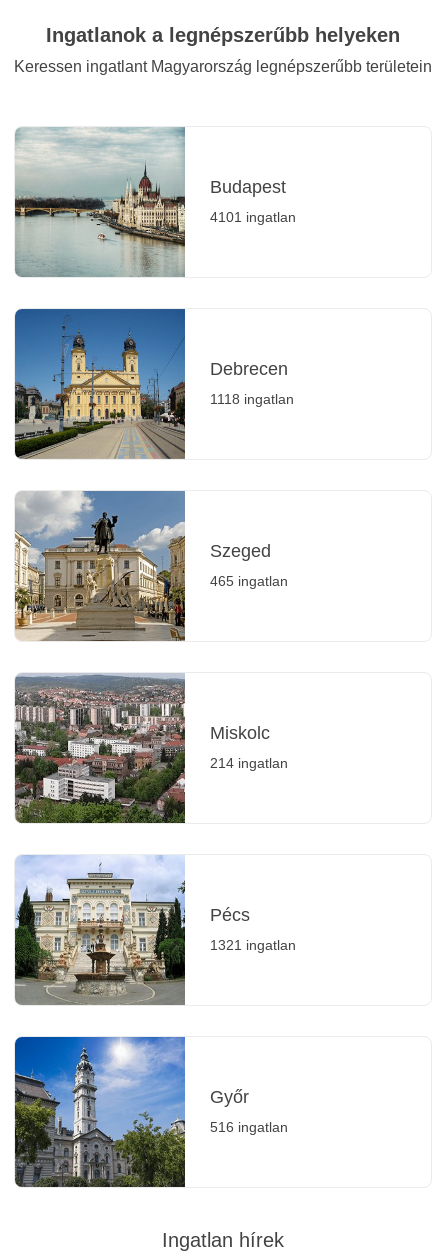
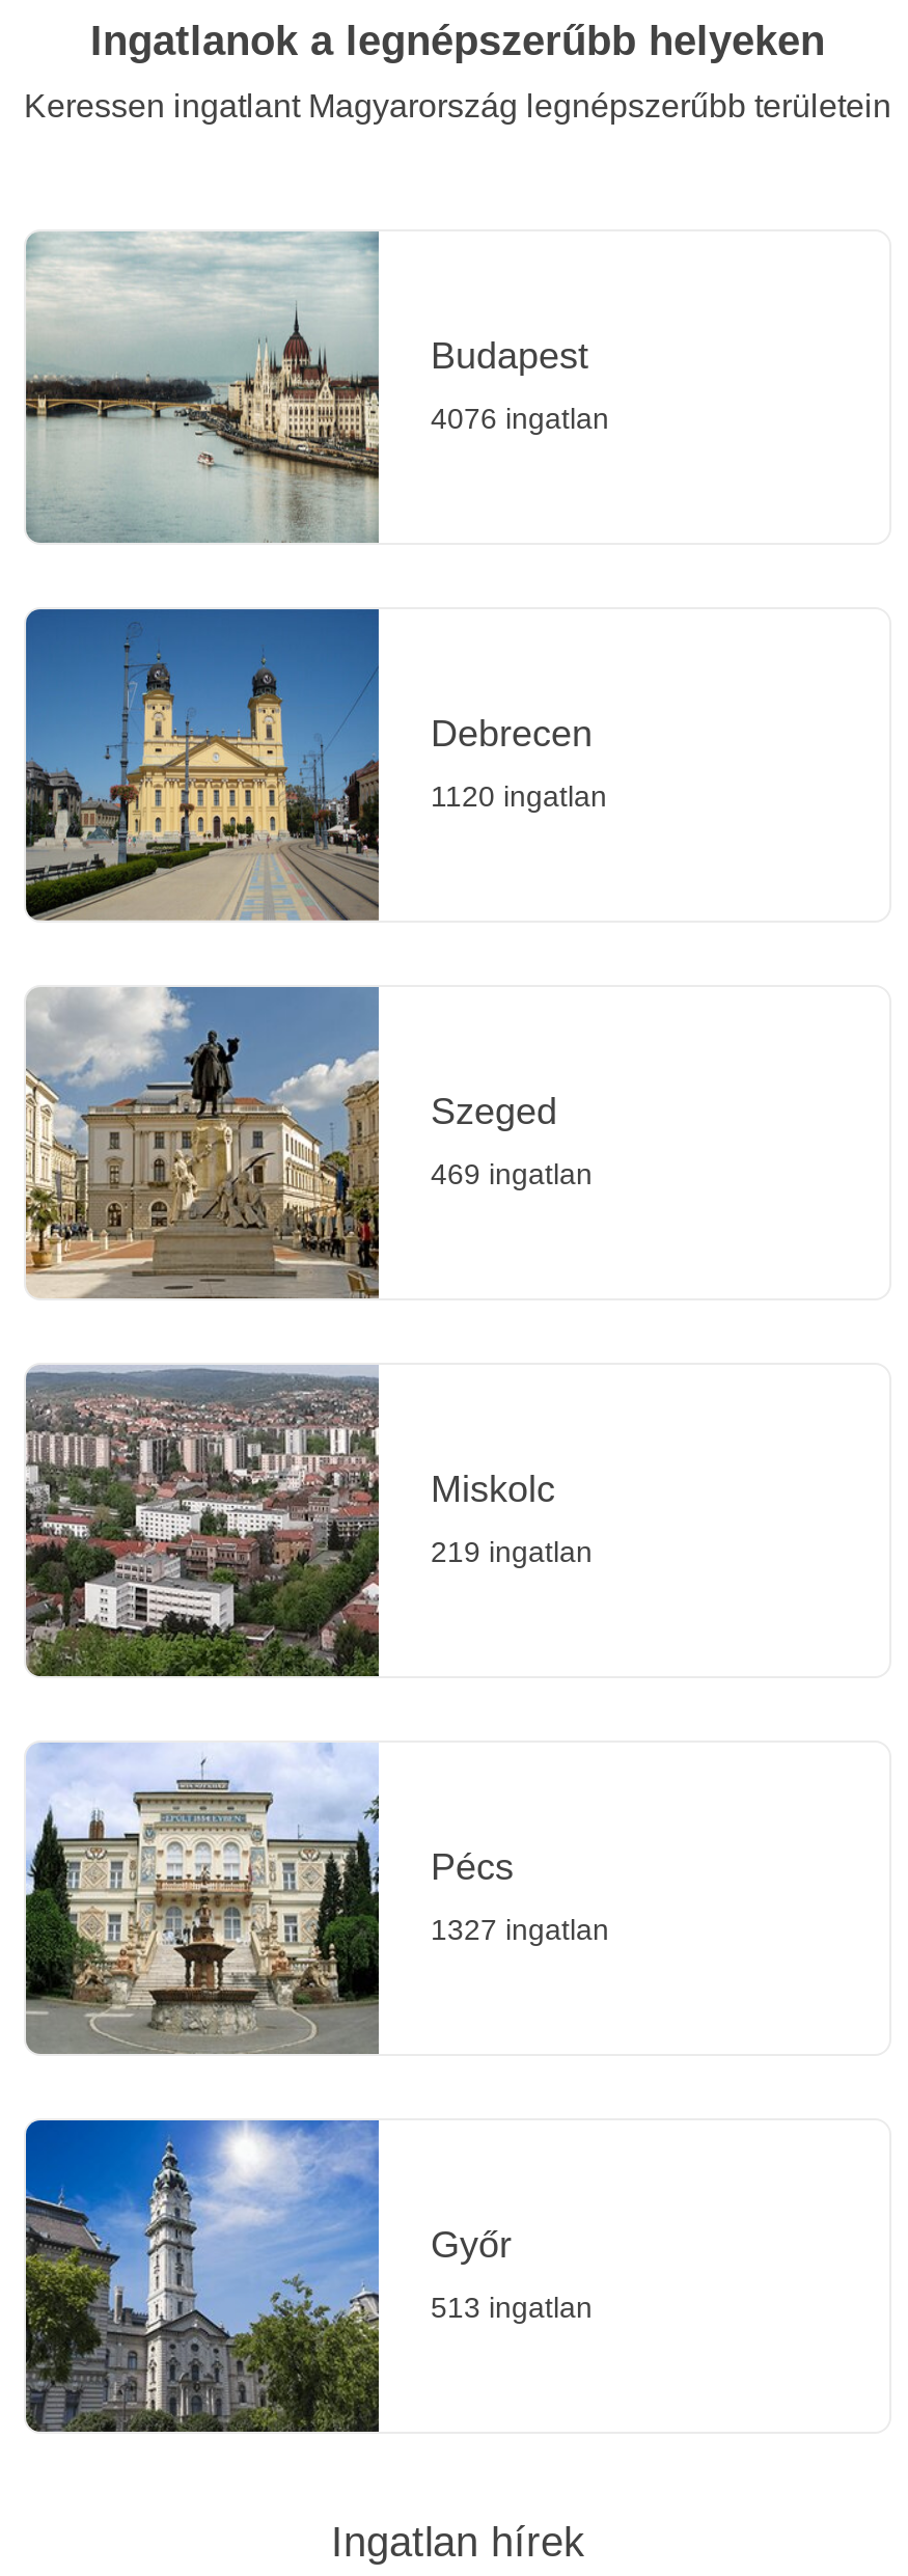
[210,208,296,224] 4101 ingatlan -> [431,401,609,434] 4076 ingatlan
[210,390,294,406] 1118 ingatlan -> [431,778,607,812] 1120 ingatlan
[210,572,288,588] 465 ingatlan -> [431,1156,593,1189] 469 ingatlan
[210,754,288,770] 214 ingatlan -> [431,1534,593,1567] 219 ingatlan
[210,936,296,952] 1321 ingatlan -> [431,1912,609,1945] 1327 ingatlan
[210,1118,288,1134] 516 ingatlan -> [431,2290,593,2323] 513 ingatlan

